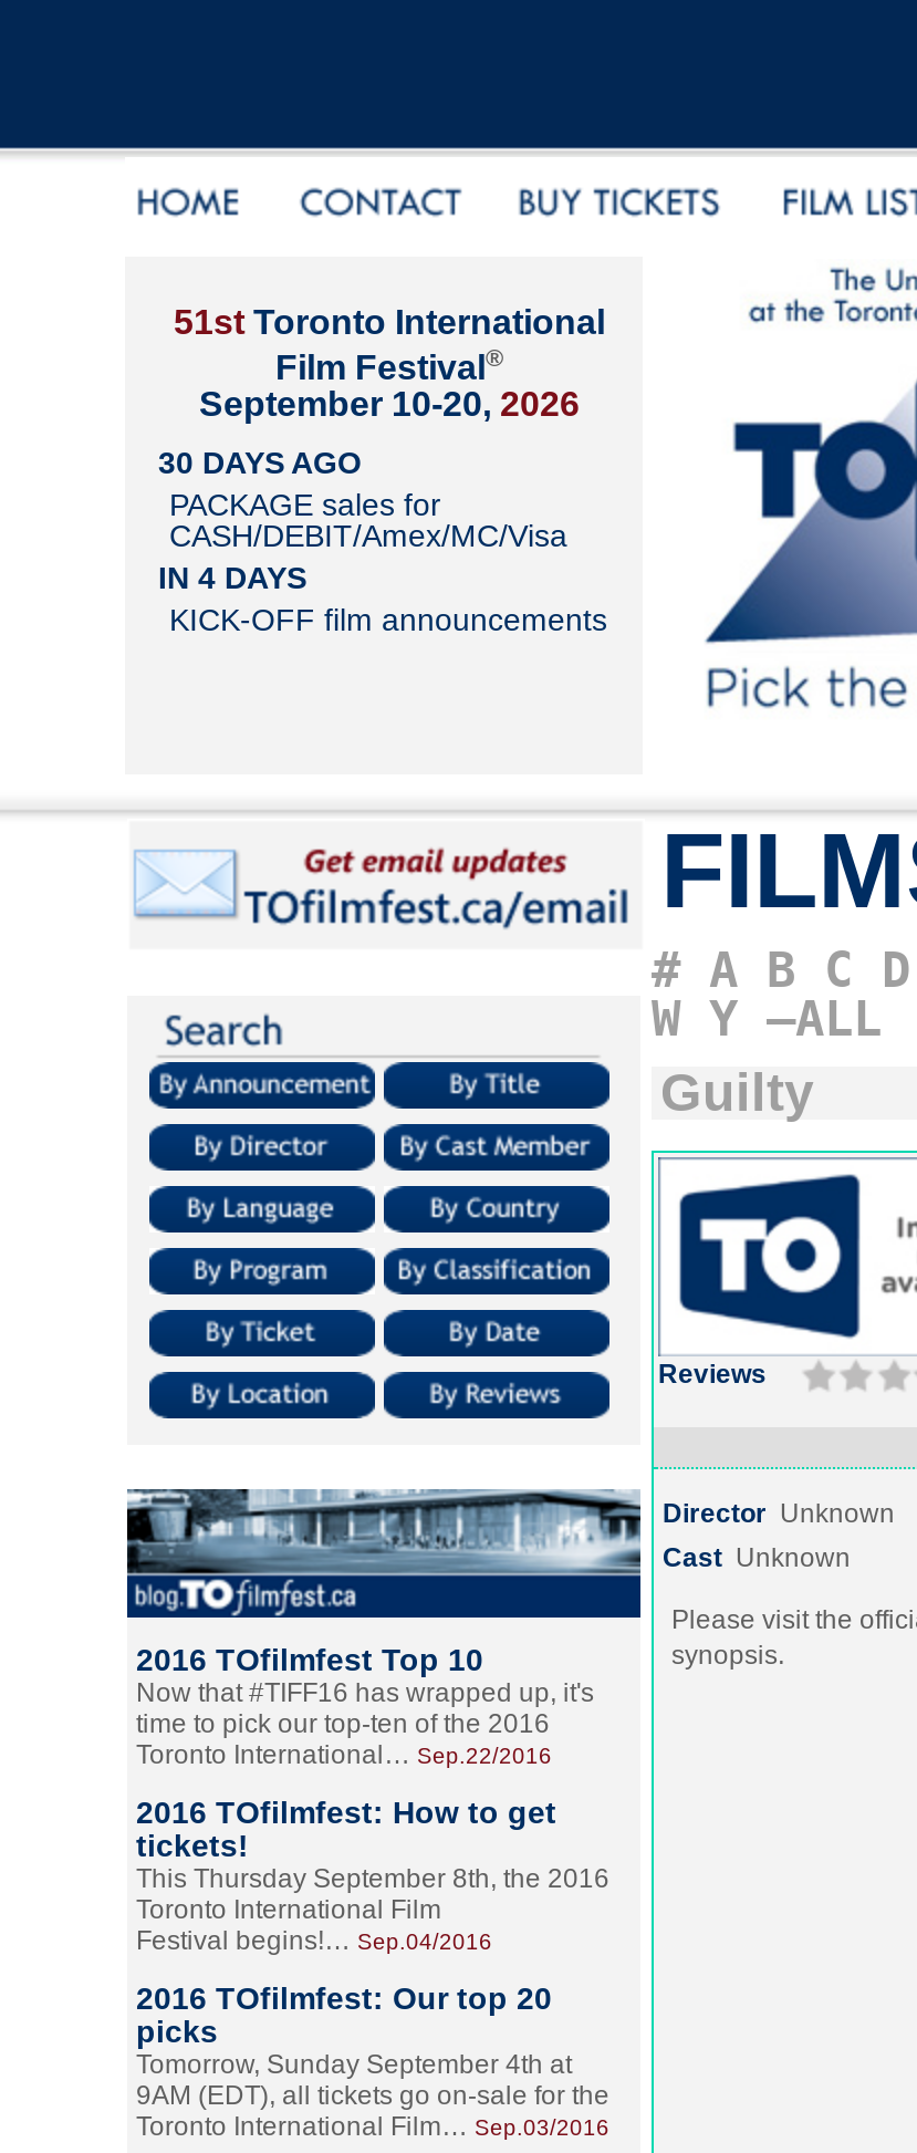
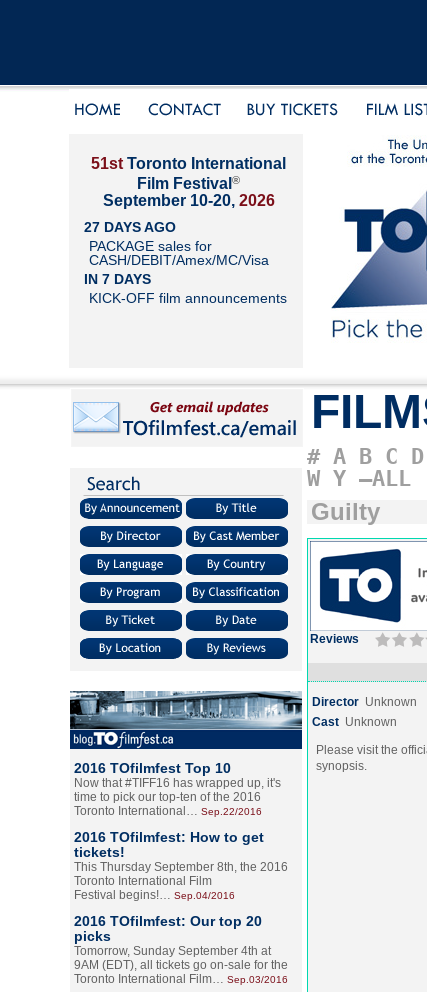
[158,445,362,480] 30 DAYS AGO -> [84,219,176,235] 27 DAYS AGO
[158,560,306,595] IN 4 DAYS -> [84,271,151,287] IN 7 DAYS

